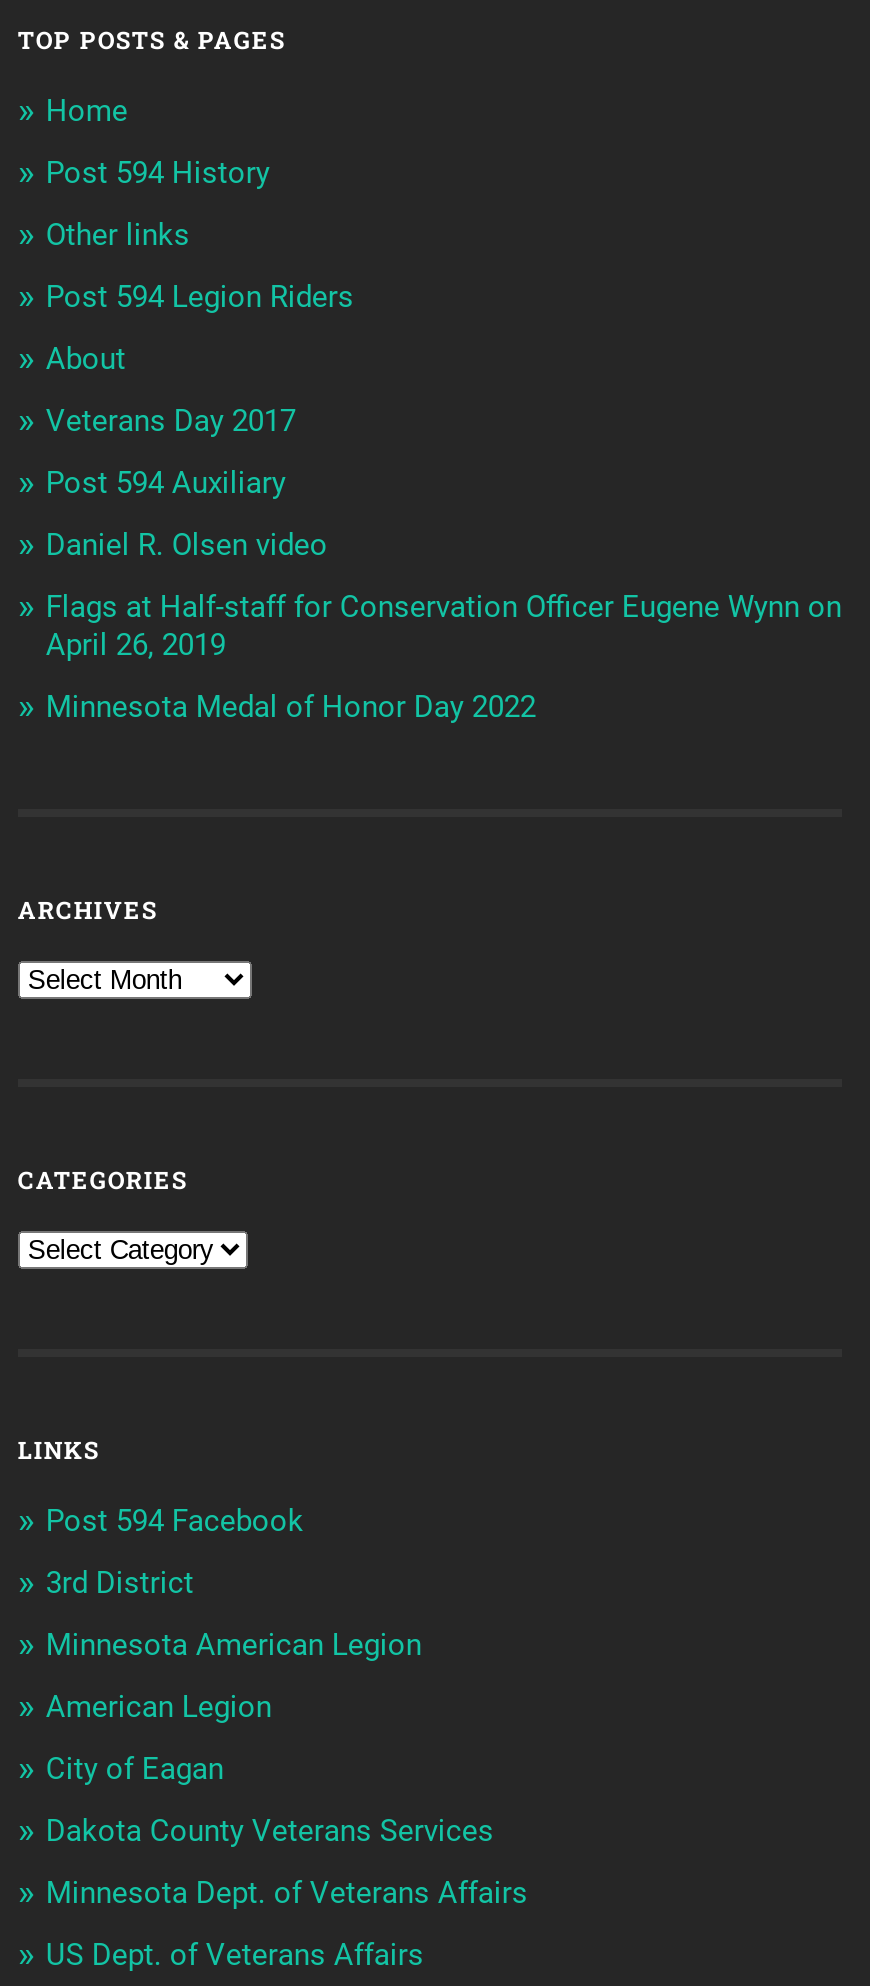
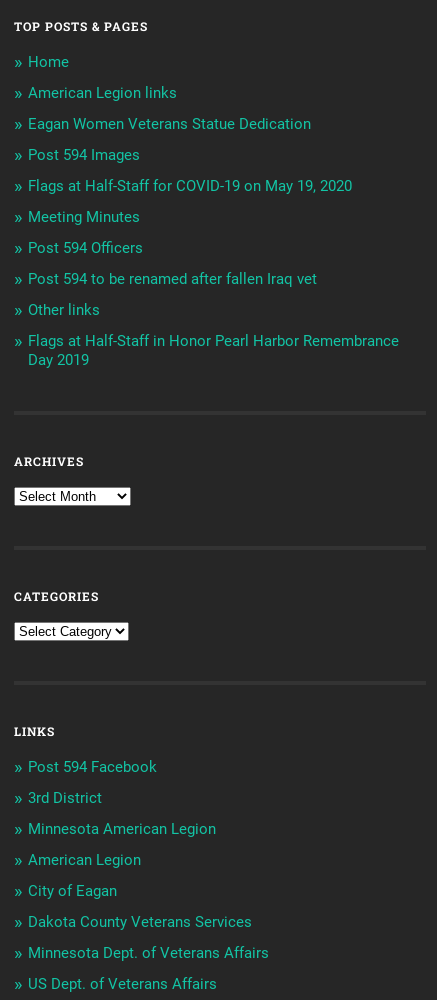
[46,154,270,190] Post 594 History -> [28,84,352,288] American Legion links | Eagan Women Veterans Statue Dedication | Post 594 Images | Flags at Half-Staff for COVID-19 on May 19, 2020 | Meeting Minutes | Post 594 Officers | Post 594 to be renamed after fallen Iraq vet
moved [46,216,190,252] -> [28,301,100,319]: Other links
[46,278,842,724] Post 594 Legion Riders | About | Veterans Day 2017 | Post 594 Auxiliary | Daniel R. Olsen video | Flags at Half-staff for Conservation Officer Eugene Wynn on | April 26, 2019 | Minnesota Medal of Honor Day 2022 -> [28,332,399,369] Flags at Half-Staff in Honor Pearl Harbor Remembrance | Day 2019

